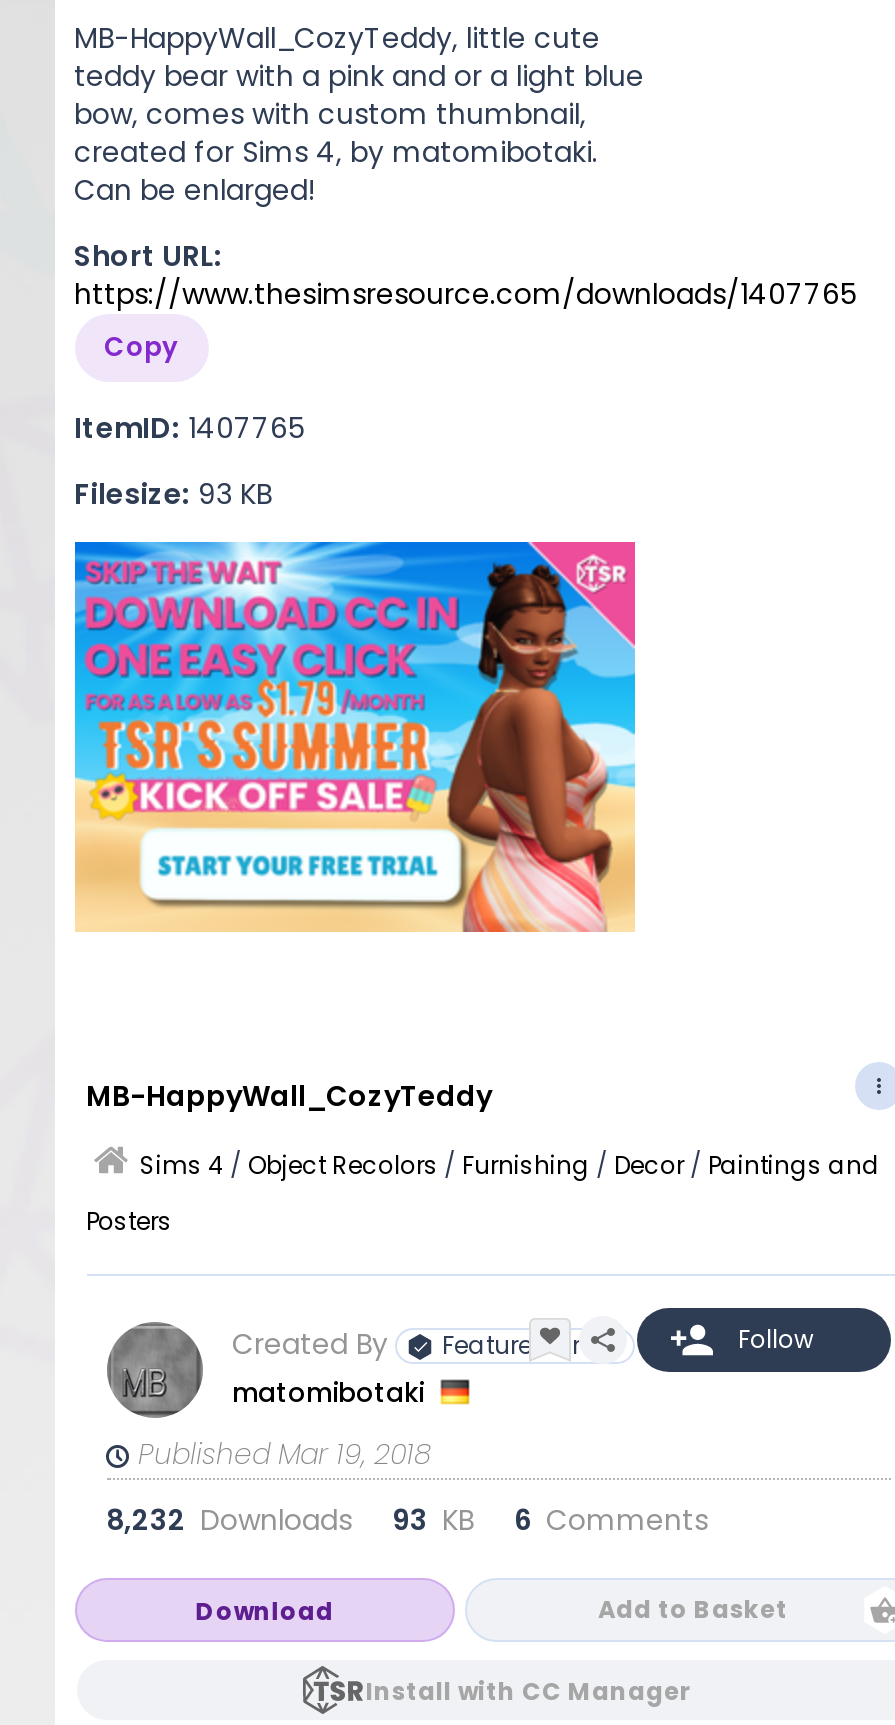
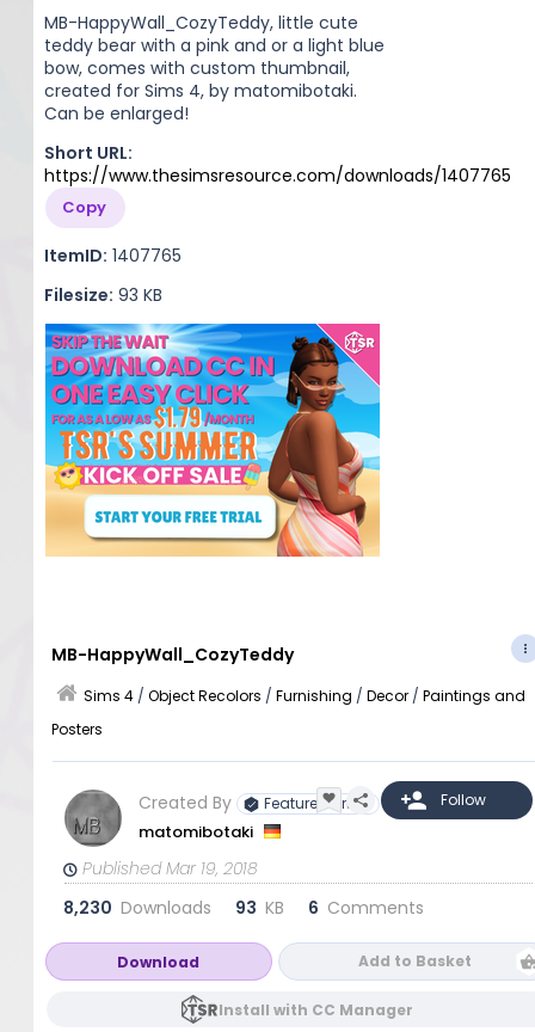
[106,1500,708,1540] 8,232 Downloads 93 KB 6 Comments -> [64,896,425,919] 8,230 Downloads 93 KB 6 Comments

